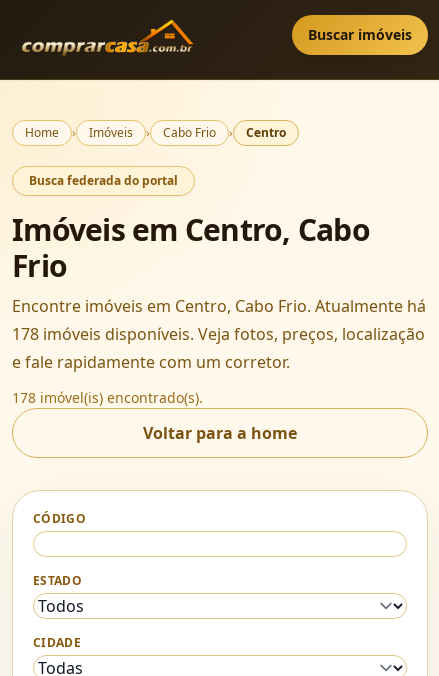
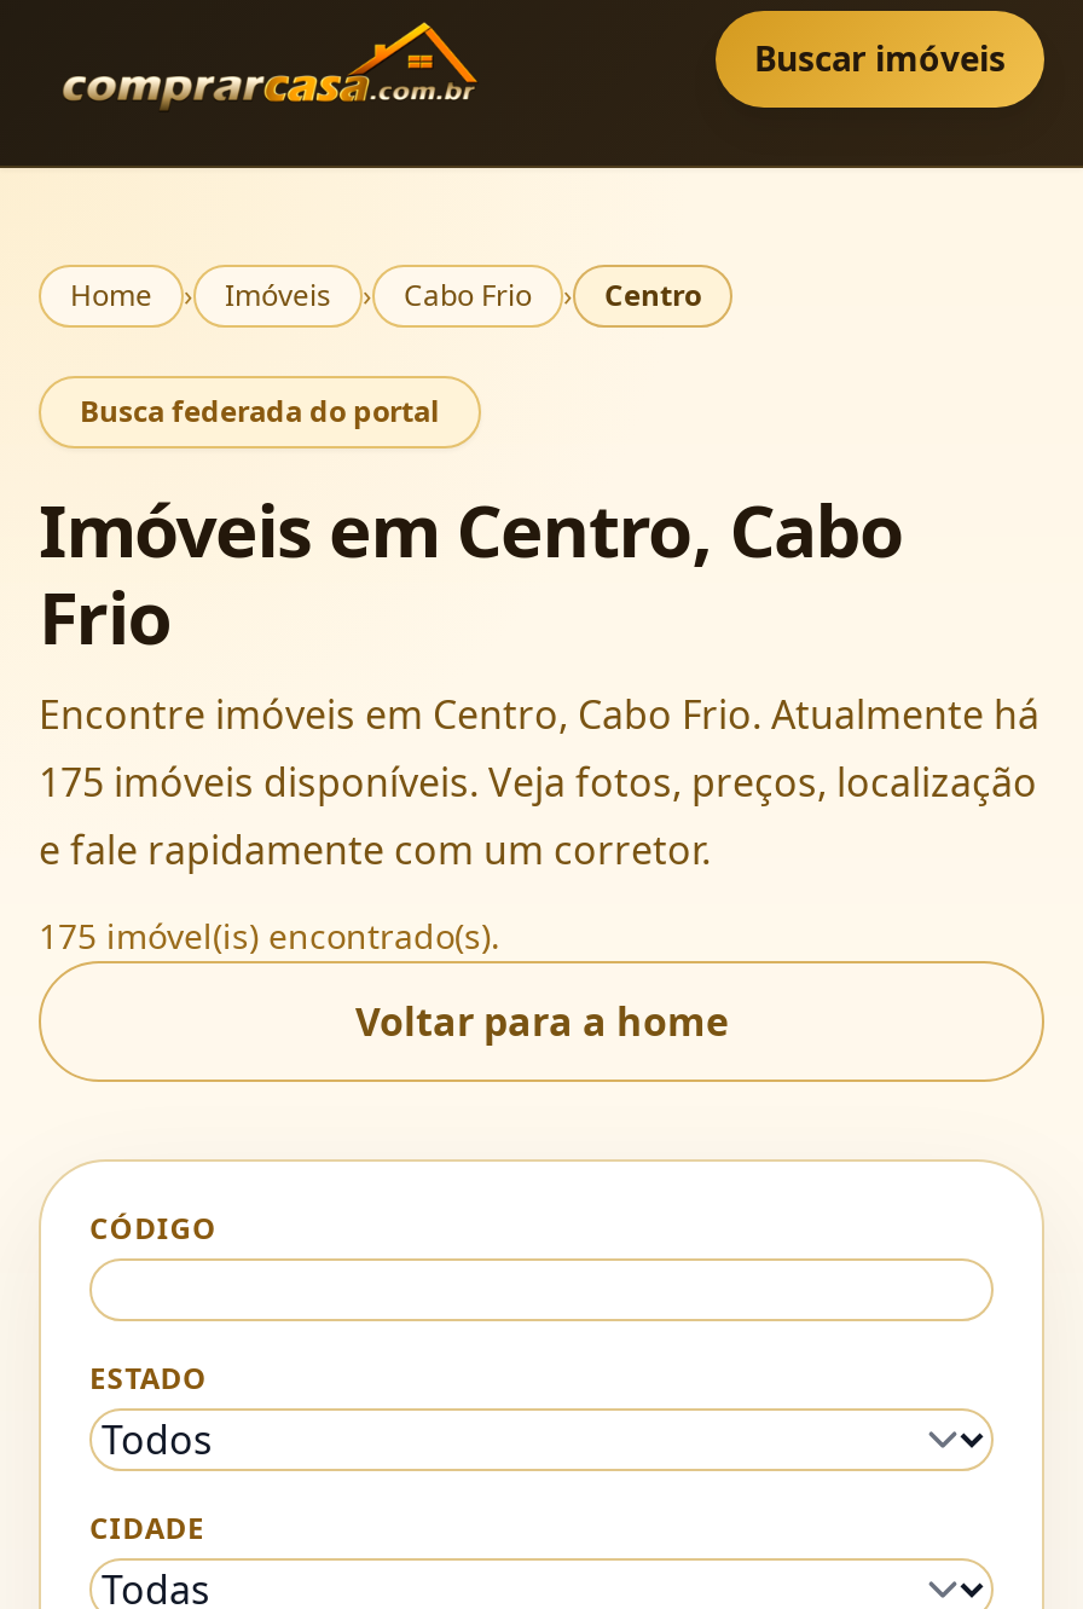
[12,323,425,345] 178 imóveis disponíveis. Veja fotos, preços, localização -> [39,756,1037,809] 175 imóveis disponíveis. Veja fotos, preços, localização
[12,388,203,407] 178 imóvel(is) encontrado(s). -> [39,913,500,959] 175 imóvel(is) encontrado(s).

